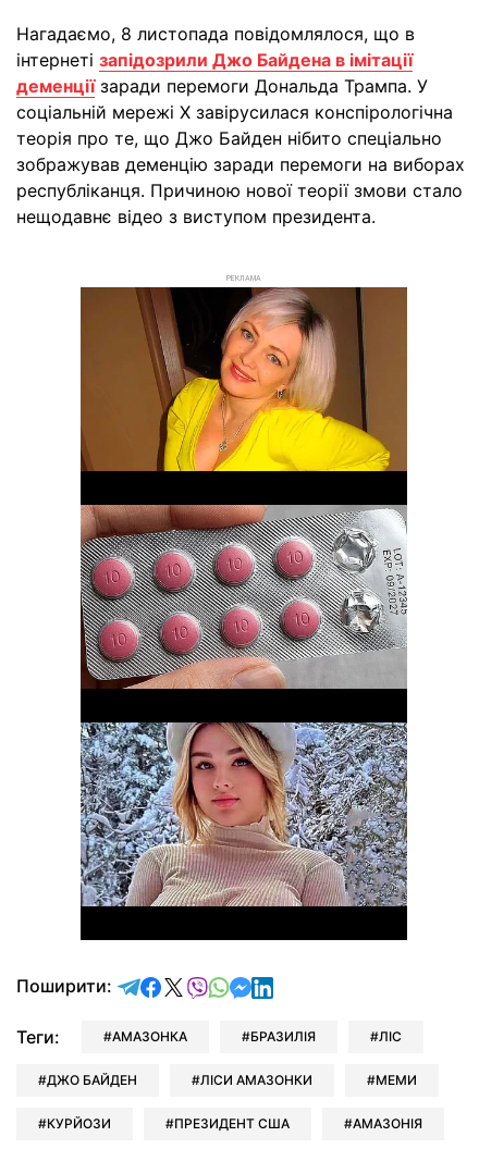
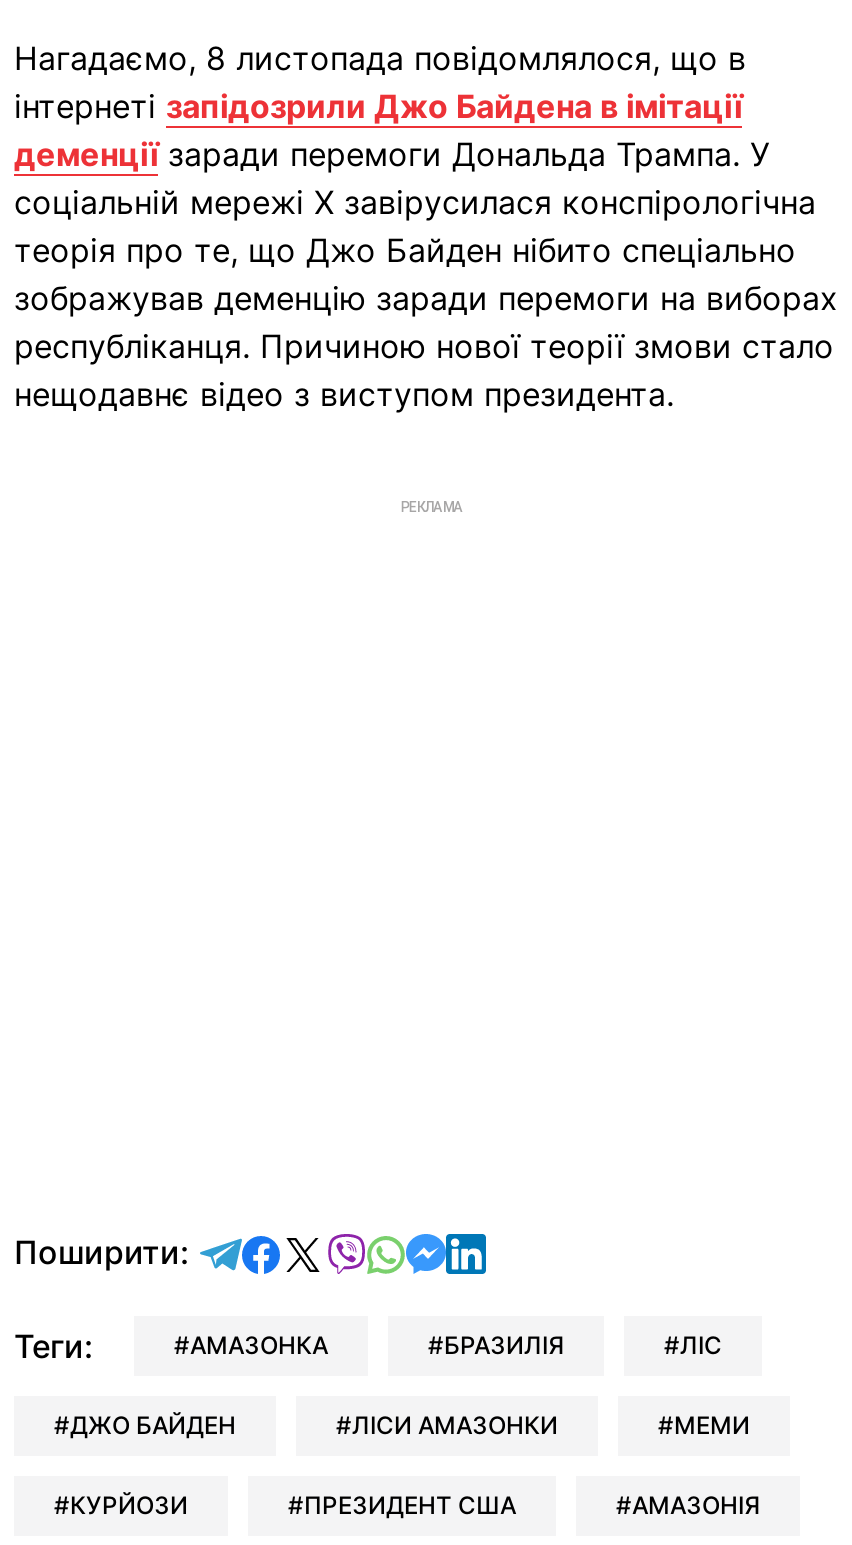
[79,286,408,941] [image] -> none

